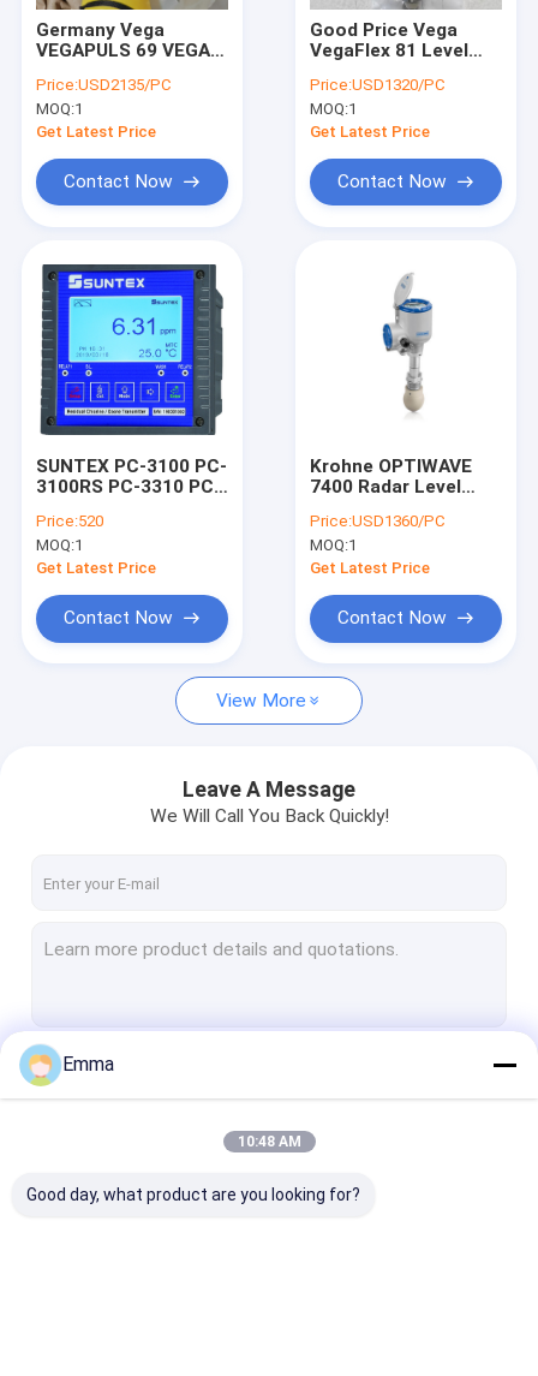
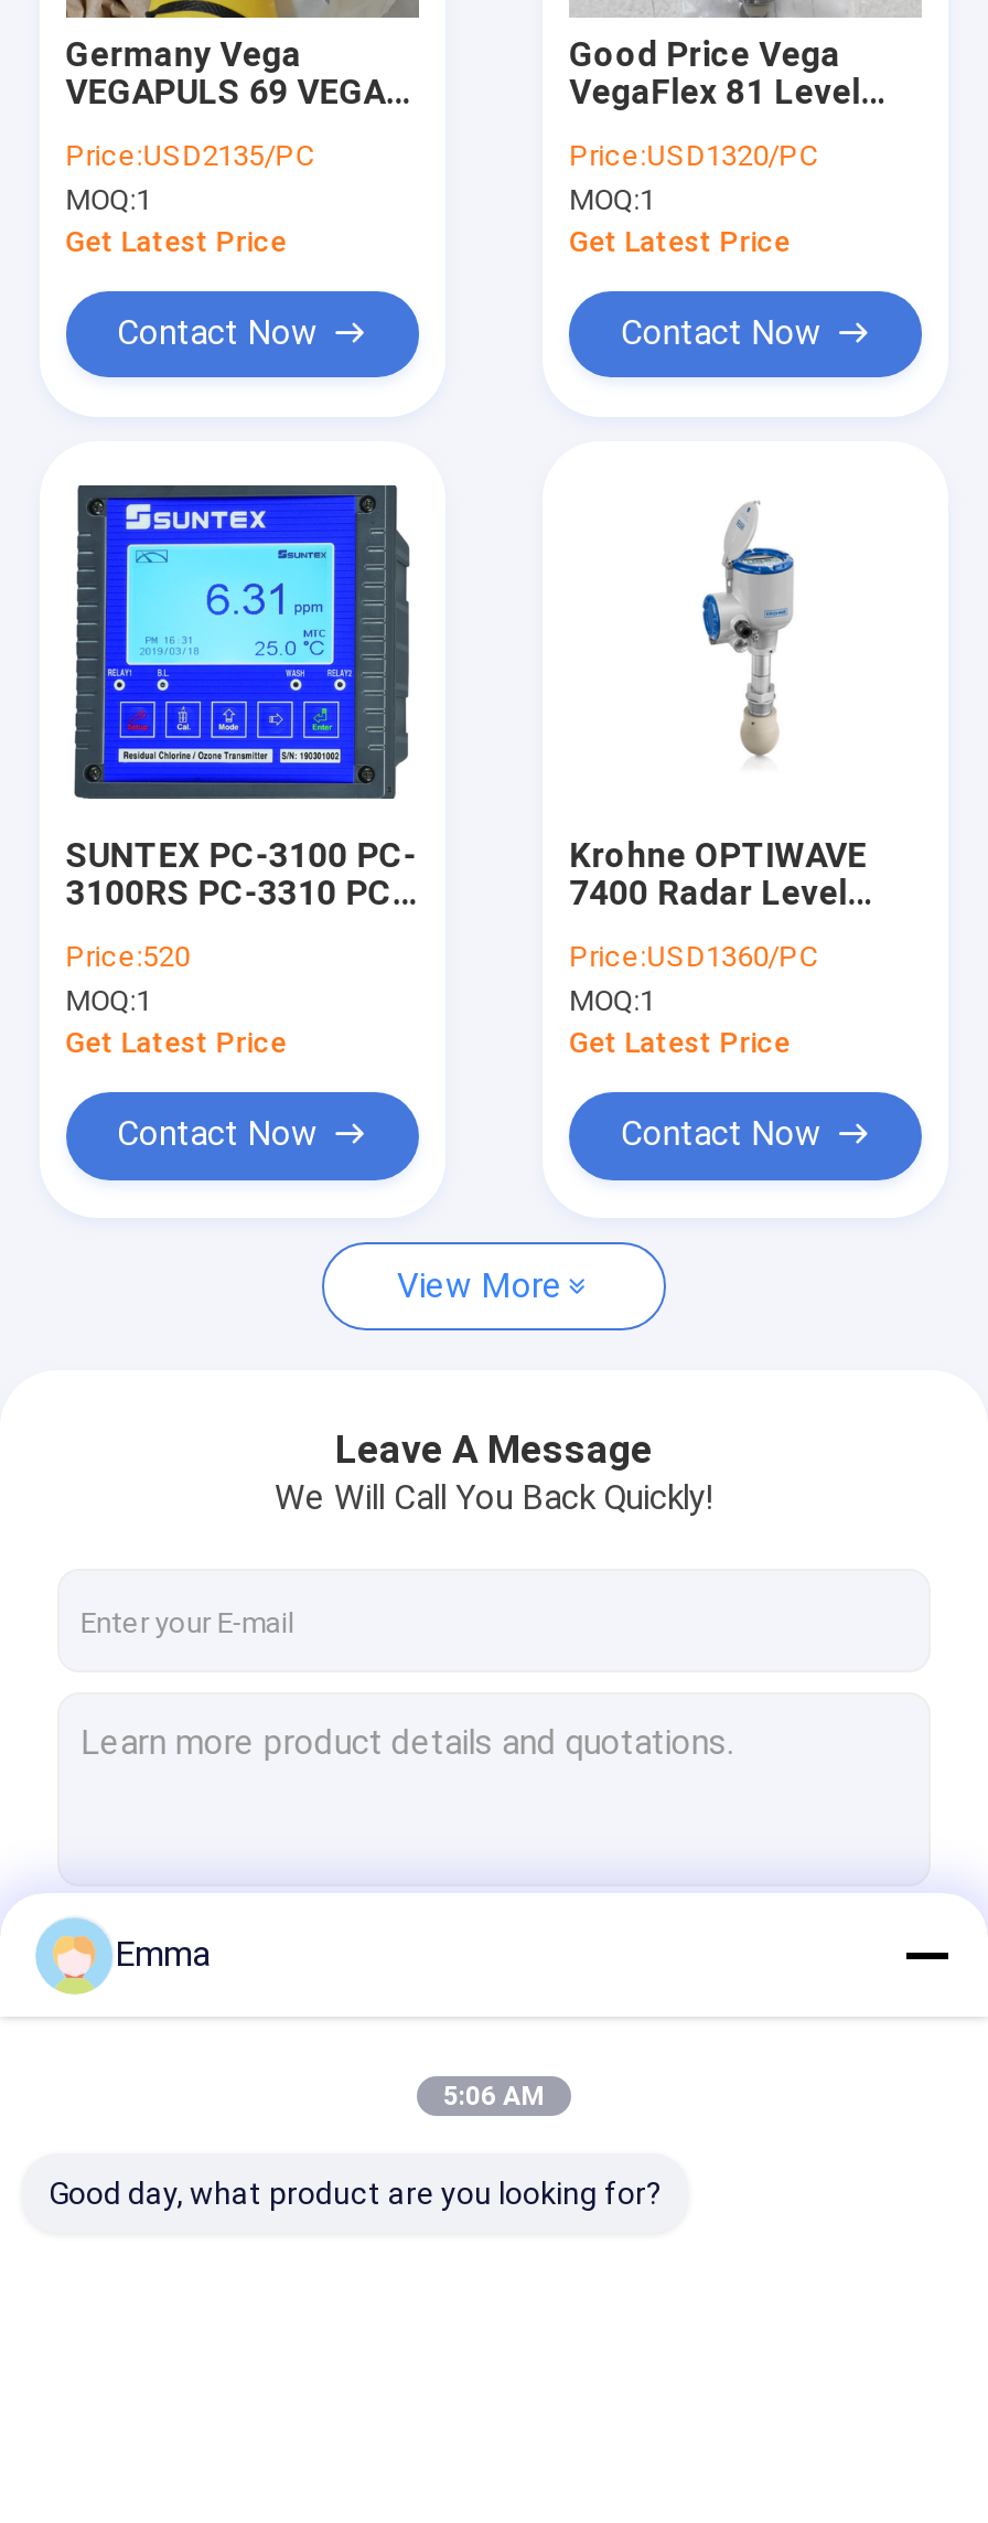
[237,1133,301,1150] 10:48 AM -> [443,2081,545,2112] 5:06 AM

